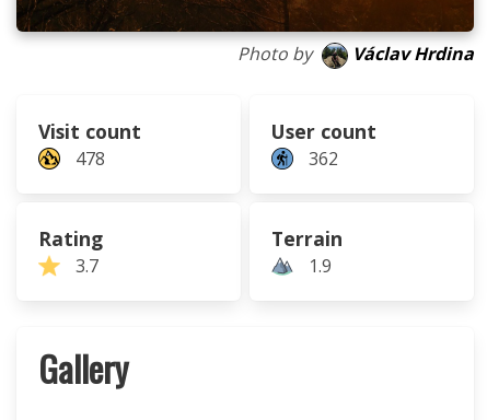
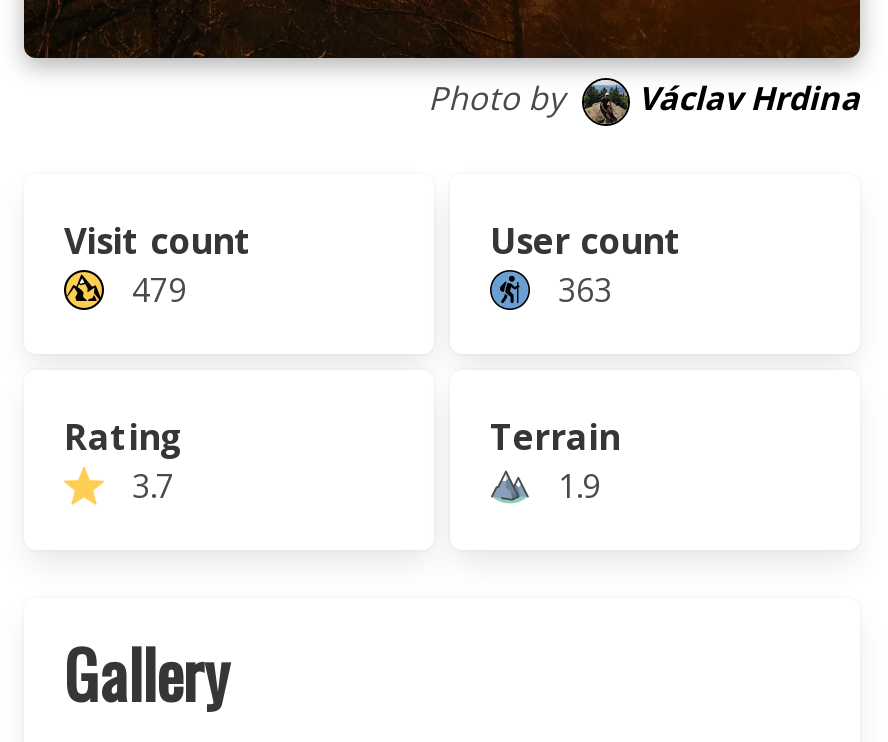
[71,146,105,170] 478 -> [124,267,186,311] 479
[304,146,338,170] 362 -> [550,267,612,311] 363

